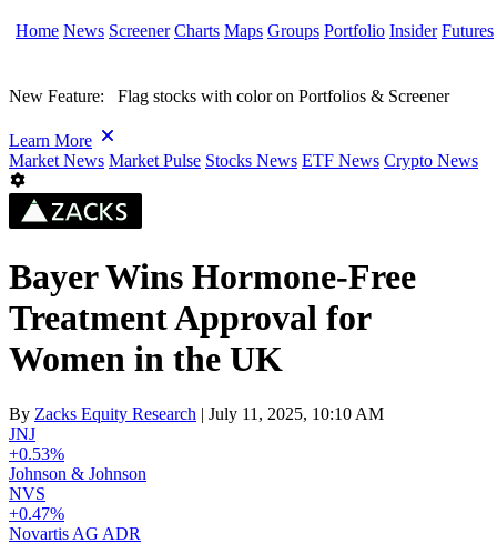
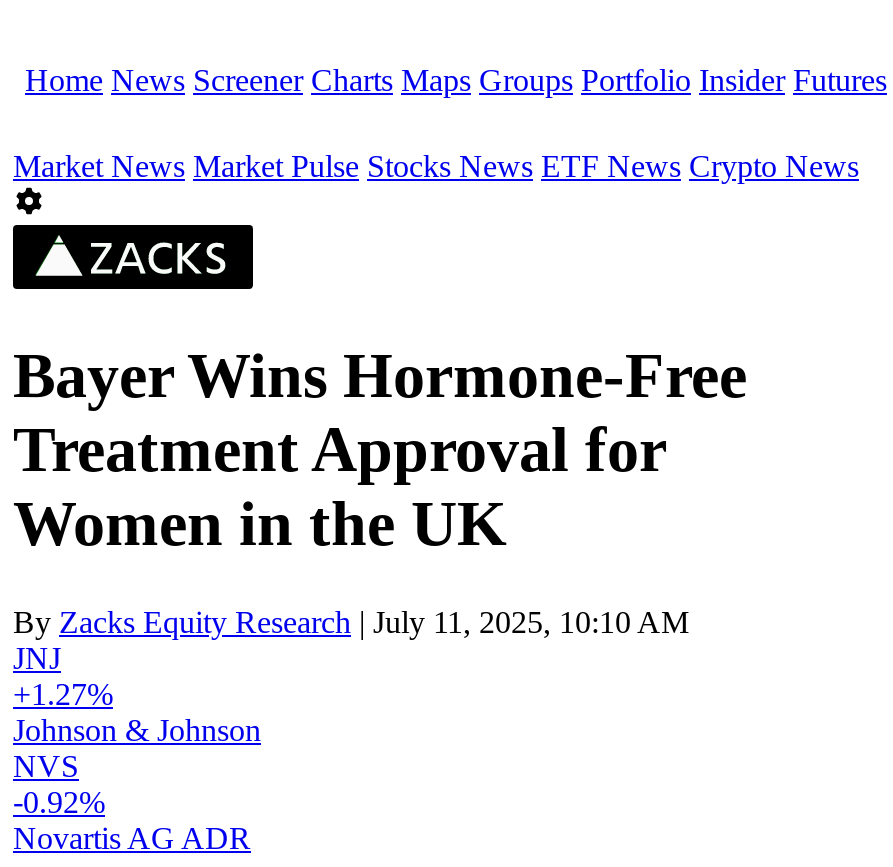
[9,87,449,150] New Feature: Flag stocks with color on Portfolios & Screener | Learn More -> none
[9,444,64,463] +0.53% -> [13,677,113,711] +1.27%
[9,504,64,523] +0.47% -> [13,785,105,819] -0.92%

